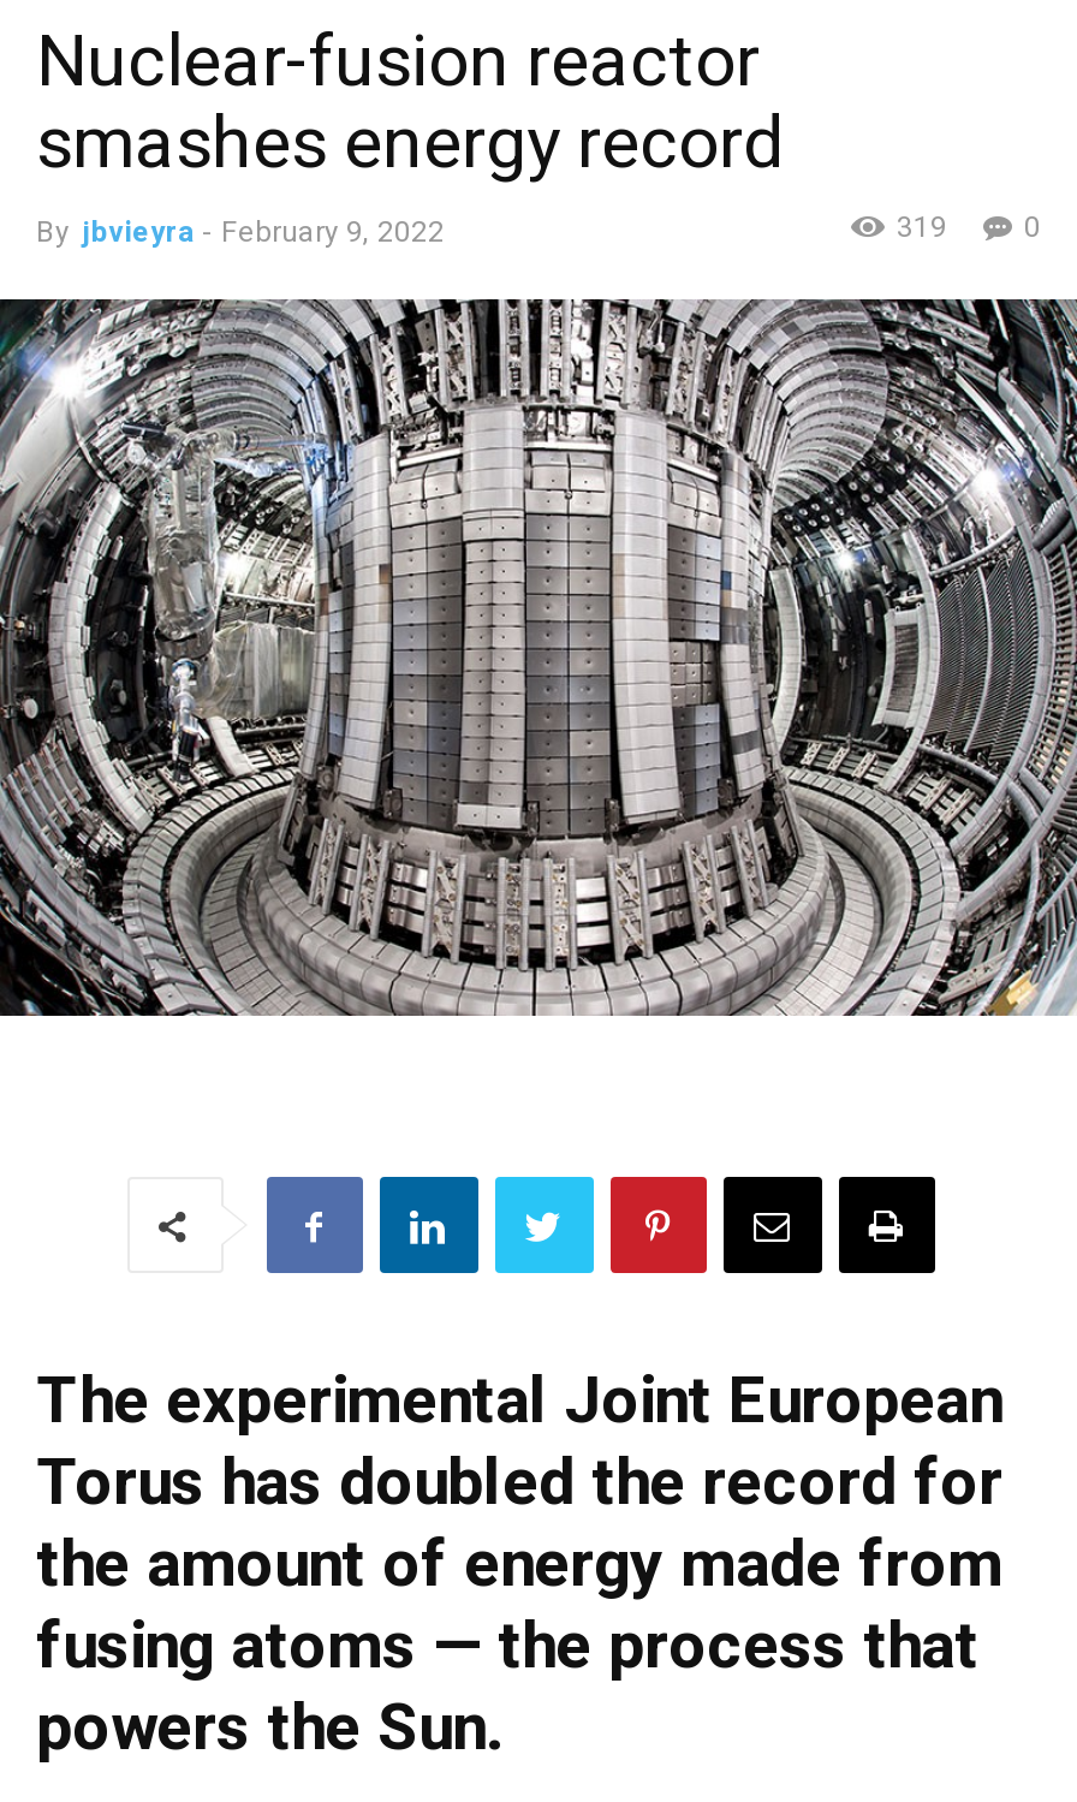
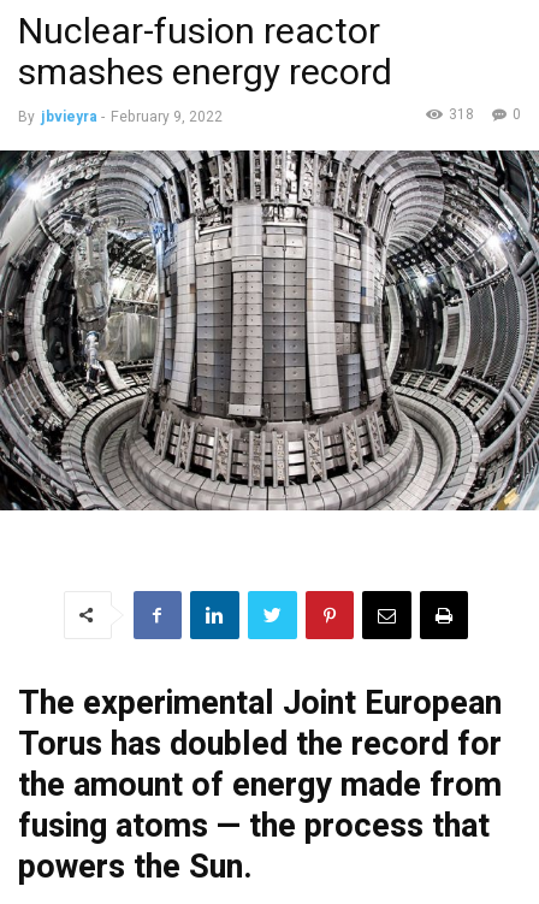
[897,206,1041,249] 319 0 -> [449,104,521,125] 318 0

